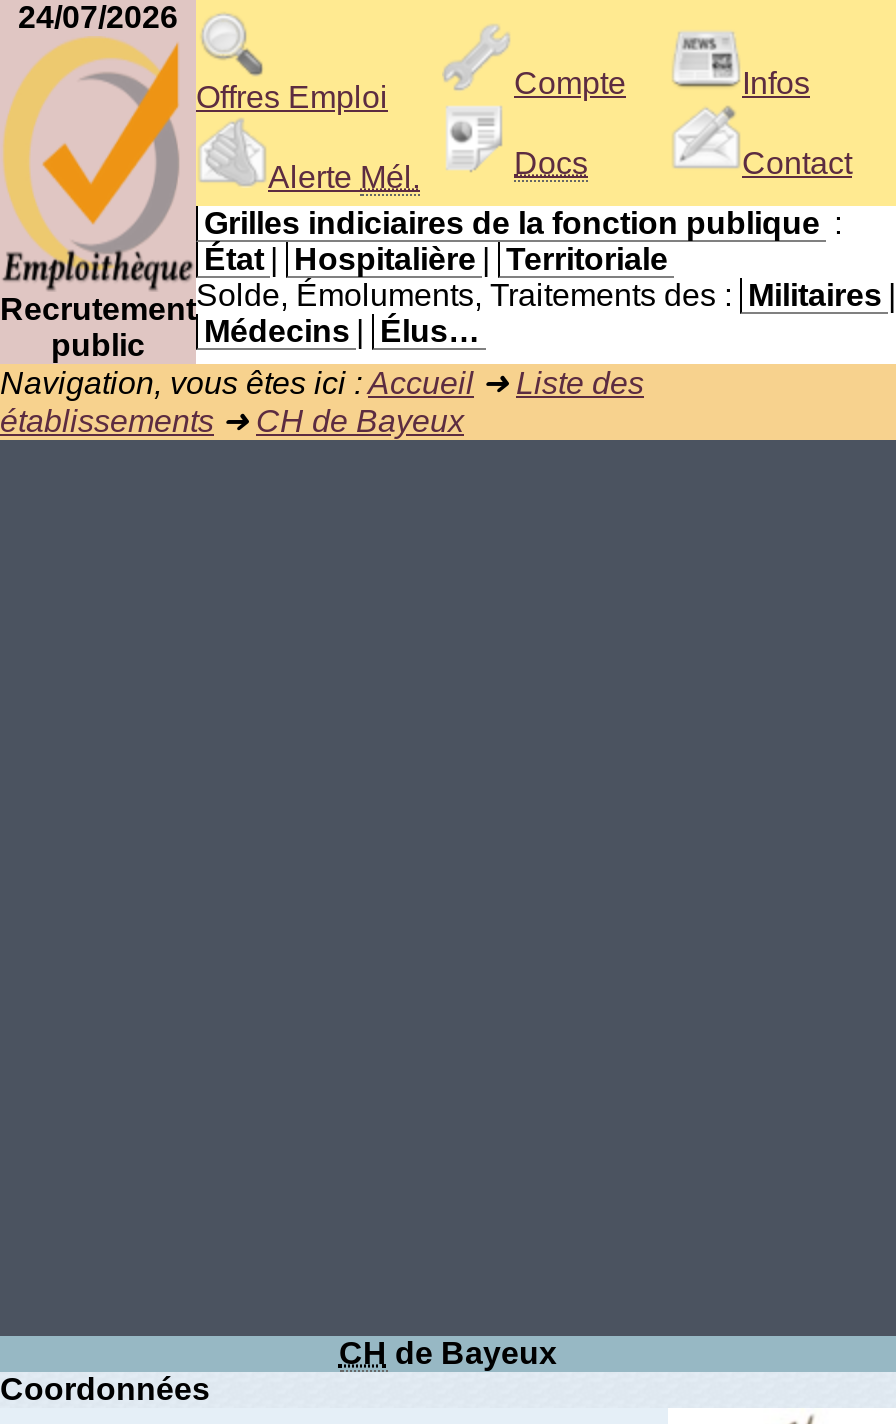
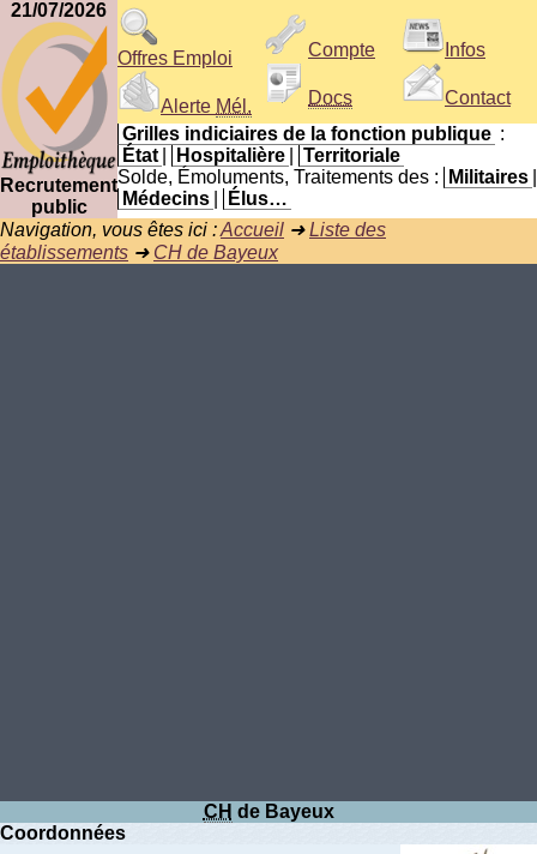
[18,0,178,34] 24/07/2026 -> [11,0,107,20] 21/07/2026

